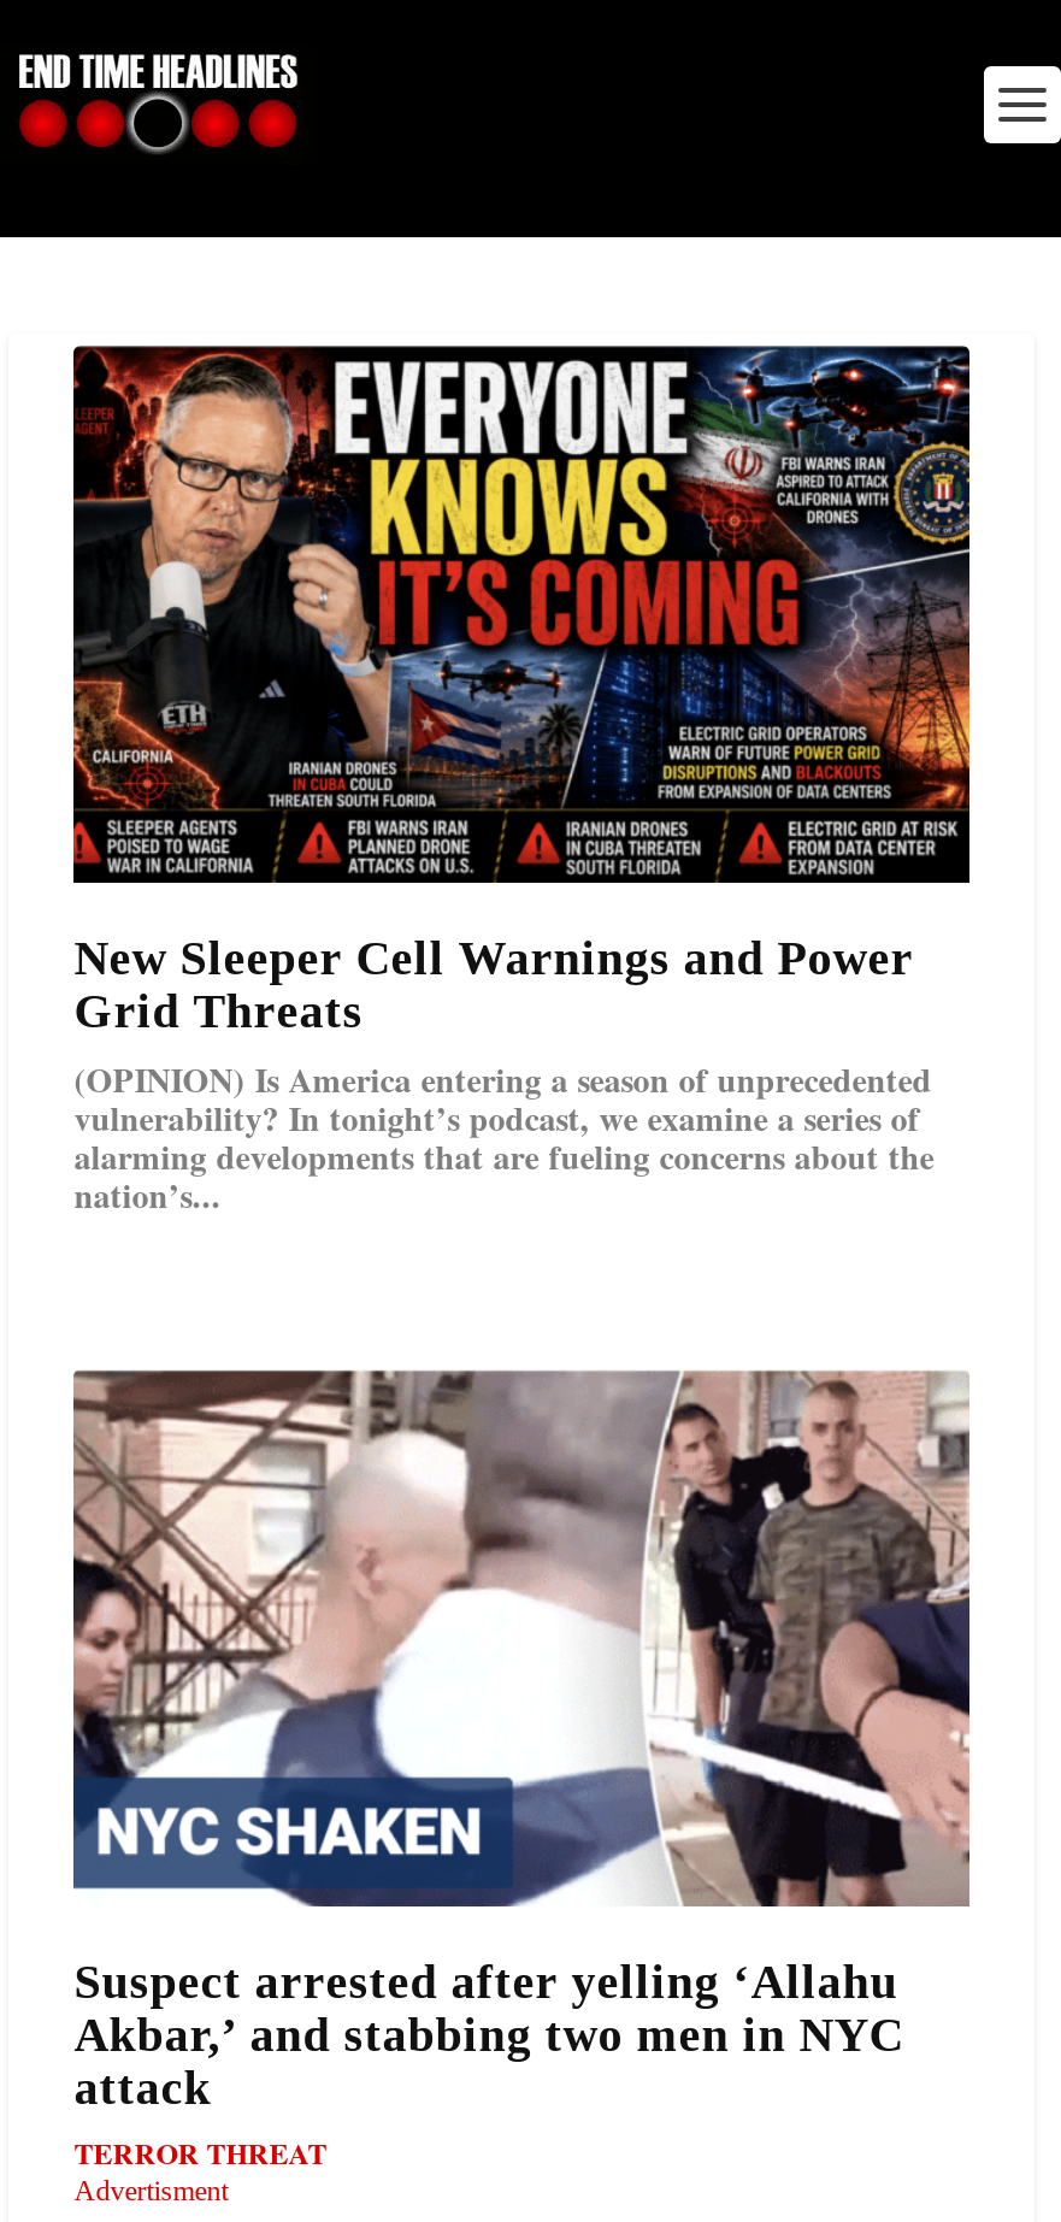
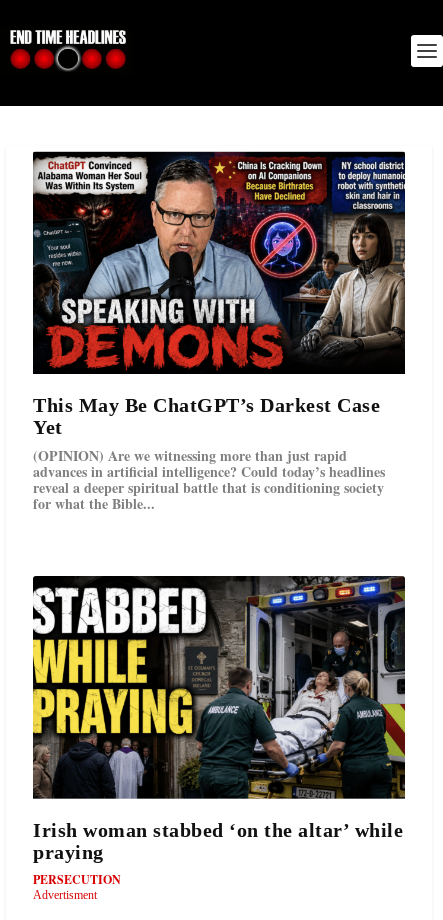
[71,343,972,1220] [image] | New Sleeper Cell Warnings and Power | Grid Threats | (OPINION) Is America entering a season of unprecedented | vulnerability? In tonight’s podcast, we examine a series of | alarming developments that are fueling concerns about the | nation’s... -> [32,151,406,514] [image] | This May Be ChatGPT’s Darkest Case | Yet | (OPINION) Are we witnessing more than just rapid | advances in artificial intelligence? Could today’s headlines | reveal a deeper spiritual battle that is conditioning society | for what the Bible...
[71,1369,969,2174] [image] | Suspect arrested after yelling ‘Allahu | Akbar,’ and stabbing two men in NYC | attack | TERROR THREAT -> [32,575,406,888] [image] | Irish woman stabbed ‘on the altar’ while | praying | PERSECUTION

